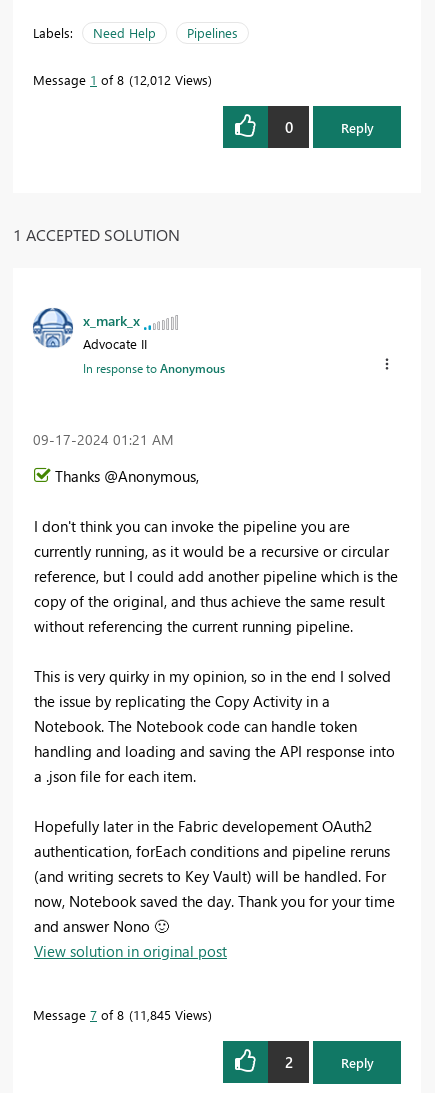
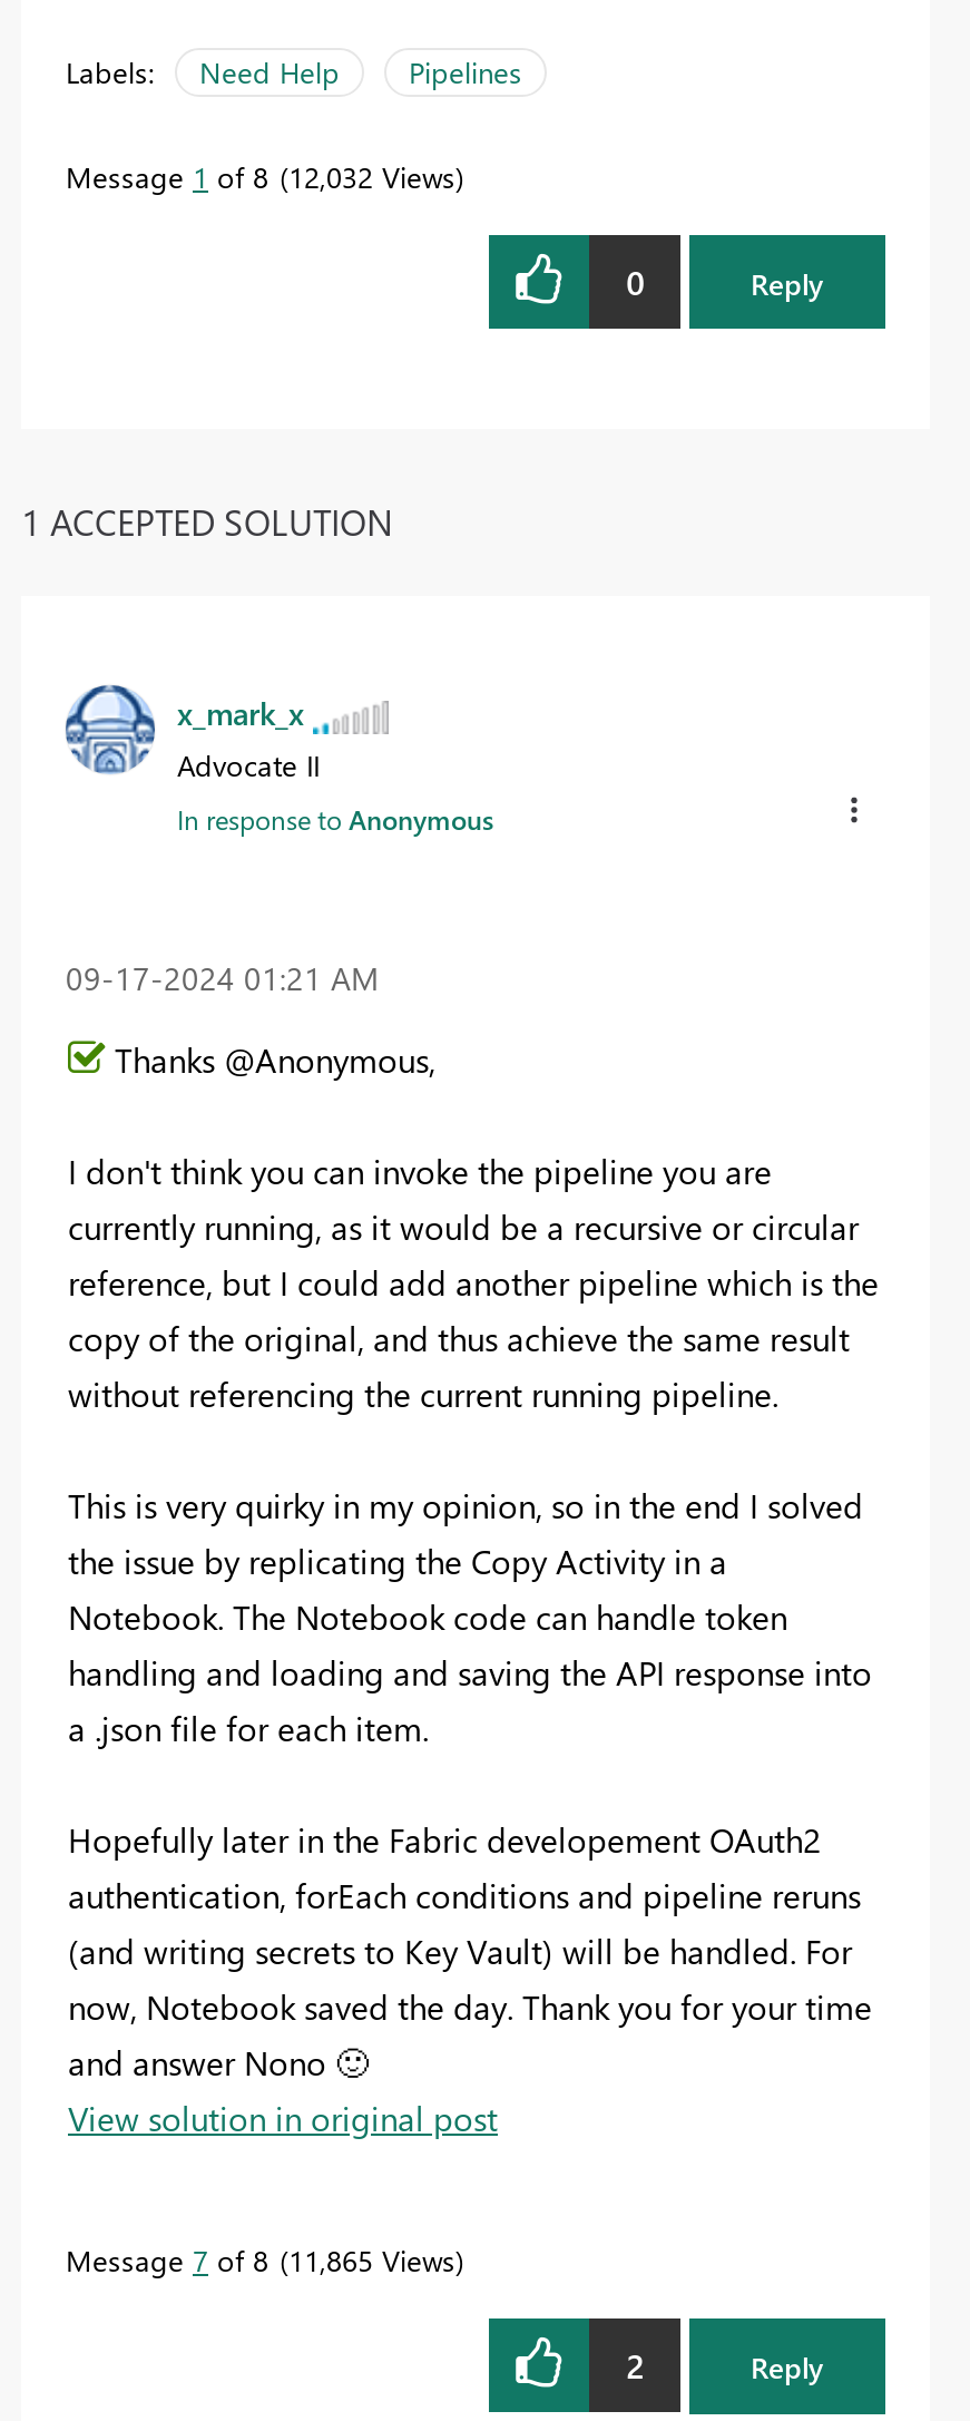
[33,71,208,88] Message 1 of 8 12,012 Views -> [66,157,455,195] Message 1 of 8 12,032 Views
[33,1006,208,1023] Message 7 of 8 11,845 Views -> [66,2242,455,2280] Message 7 of 8 11,865 Views

